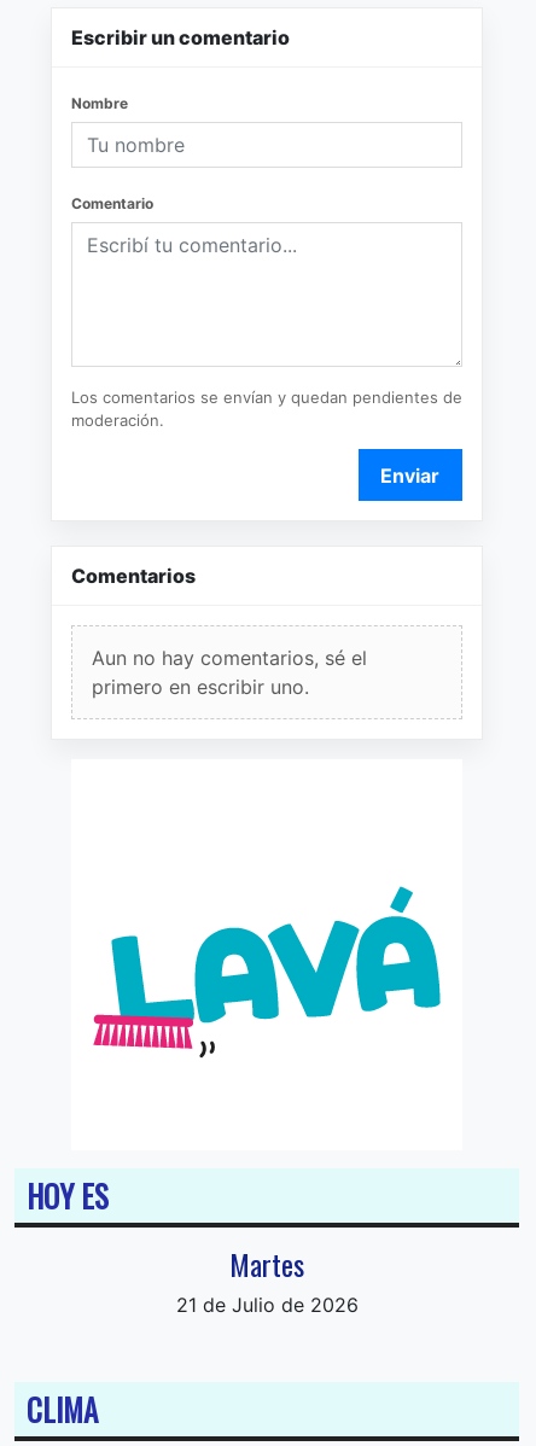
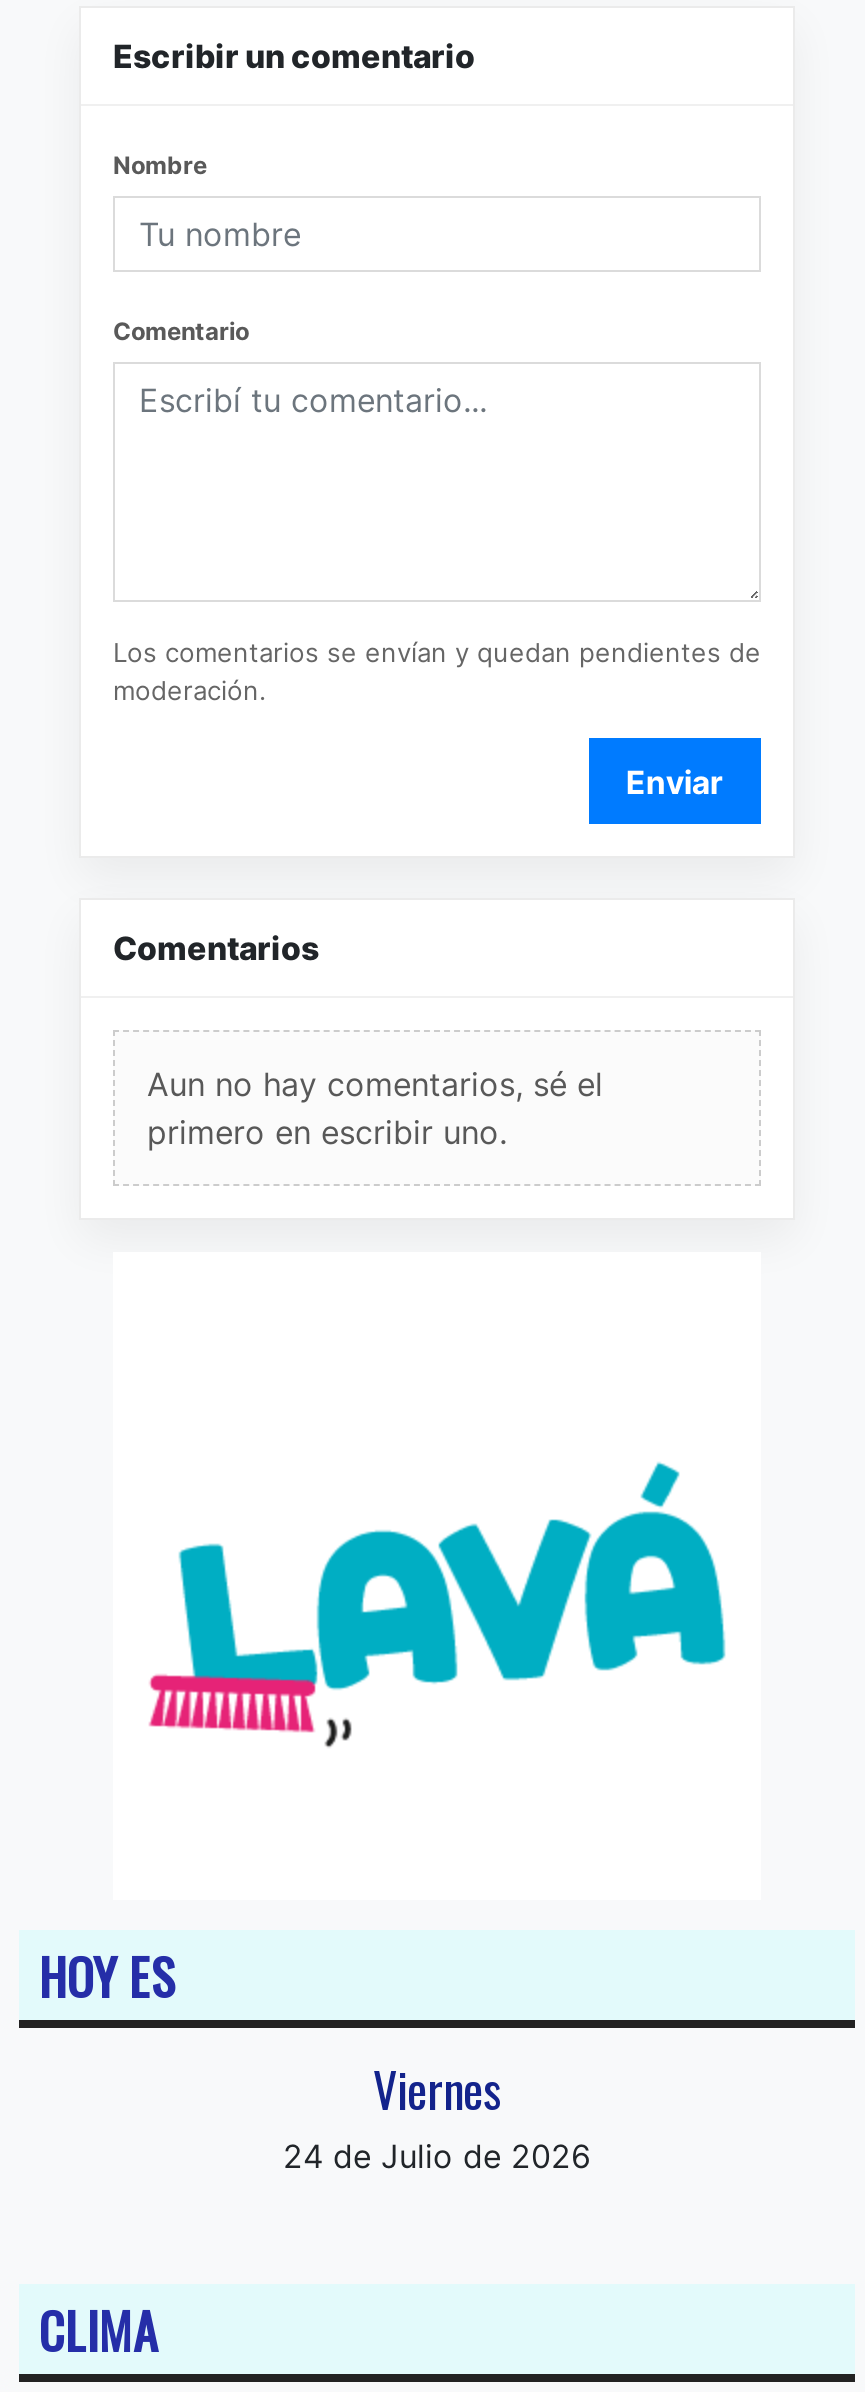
[176,1242,358,1317] Martes | 21 de Julio de 2026 -> [283,2053,591,2177] Viernes | 24 de Julio de 2026

